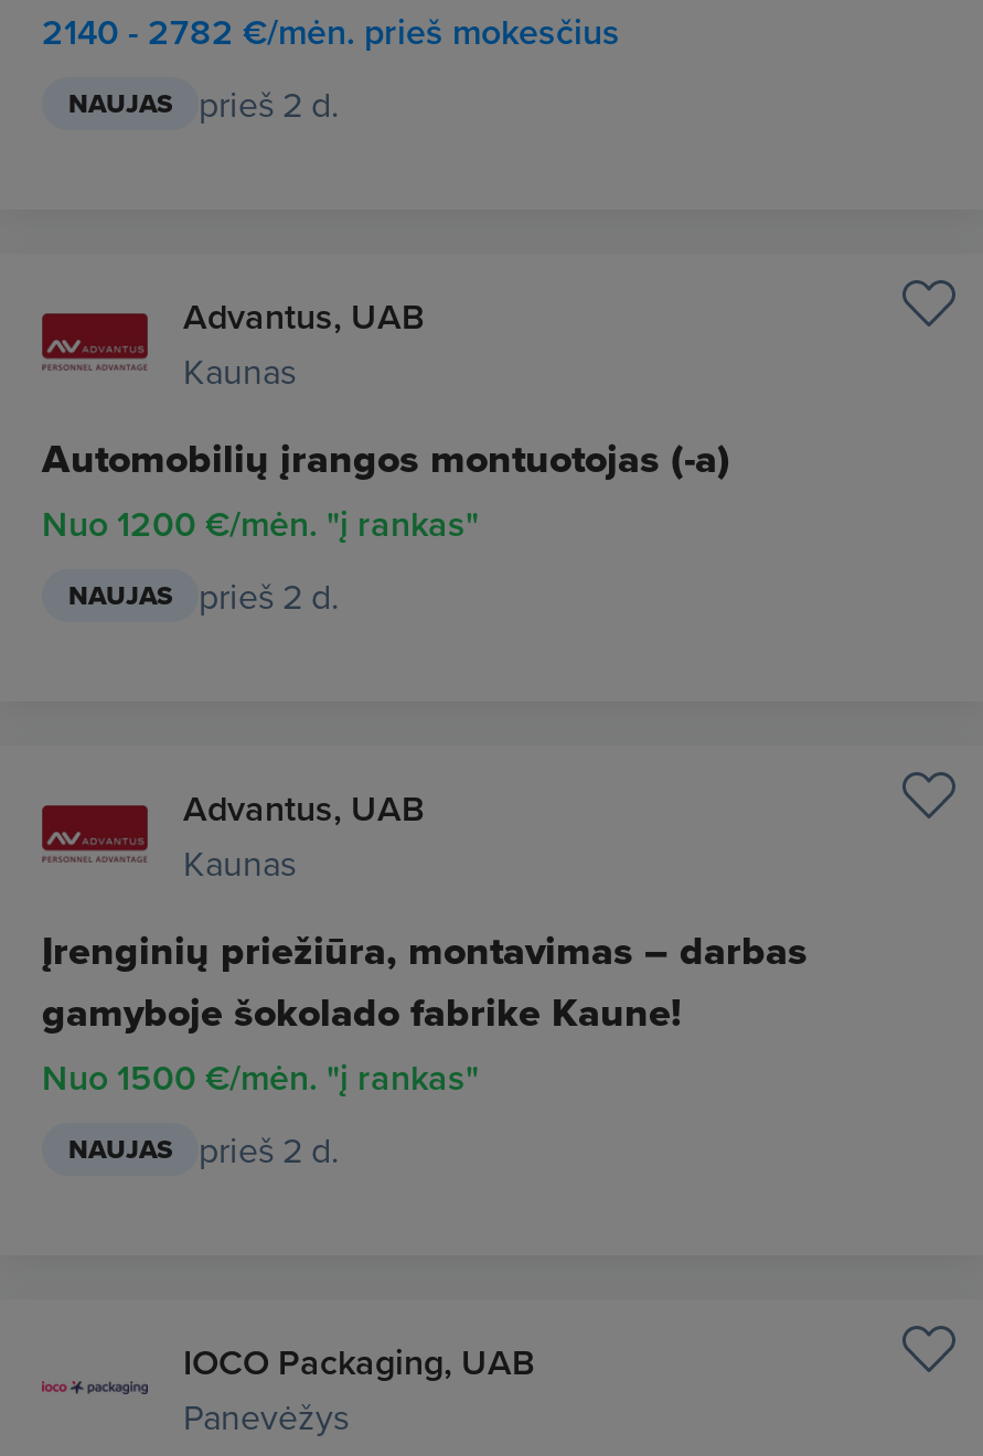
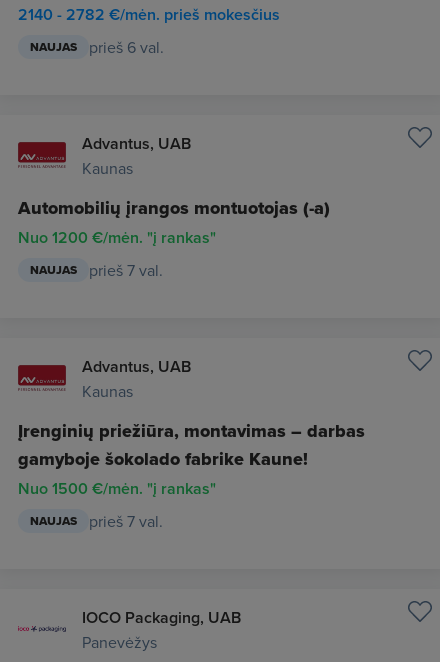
[68,79,340,128] NAUJAS prieš 2 d. -> [30,36,164,58] NAUJAS prieš 6 val.
[68,571,340,620] NAUJAS prieš 2 d. -> [30,259,163,281] NAUJAS prieš 7 val.
[68,1125,340,1174] NAUJAS prieš 2 d. -> [30,510,163,532] NAUJAS prieš 7 val.

